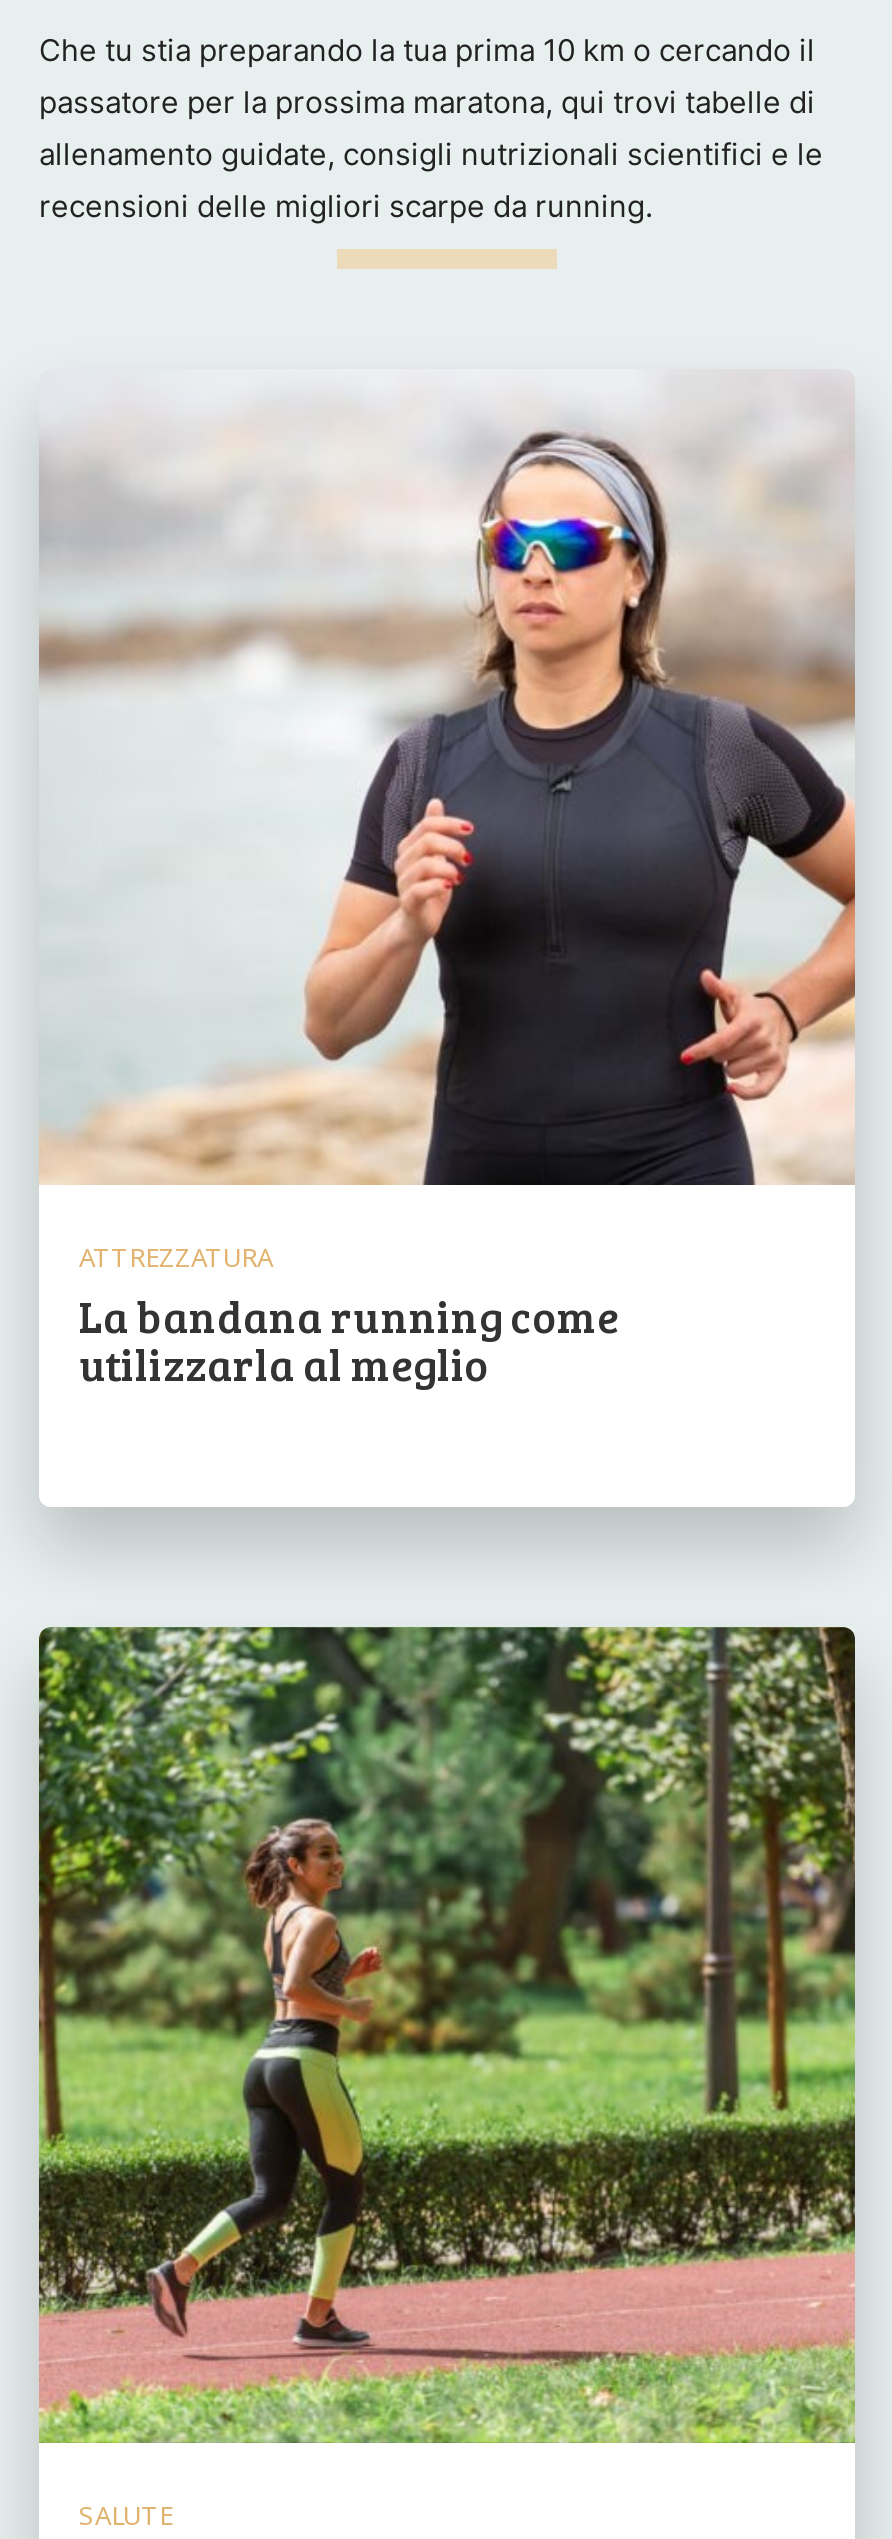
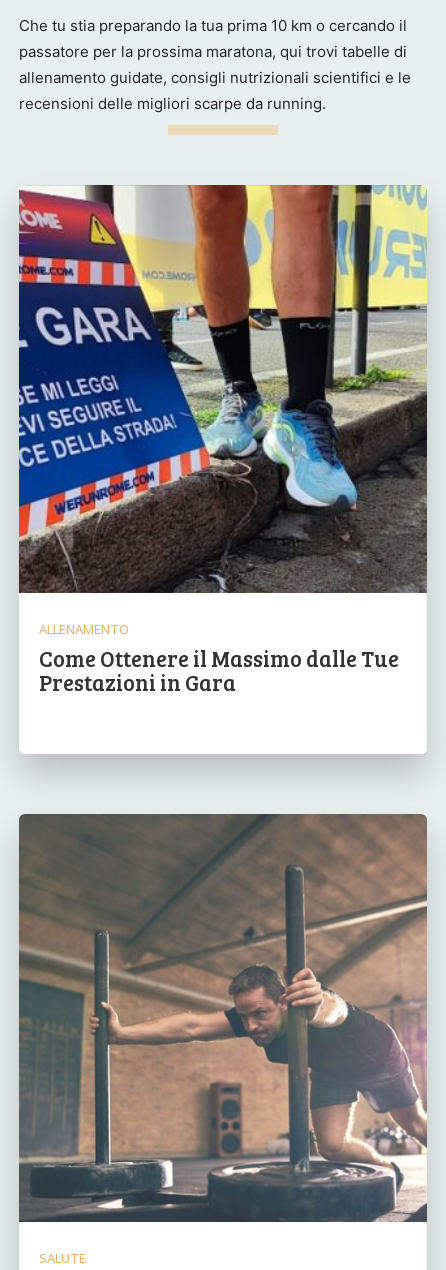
[39,369,857,1393] [image] | ATTREZZATURA | La bandana running come | utilizzarla al meglio -> [18,184,428,697] [image] | ALLENAMENTO | Come Ottenere il Massimo dalle Tue | Prestazioni in Gara
[37,1625,857,2445] [image] -> [18,814,428,1223] [image]

